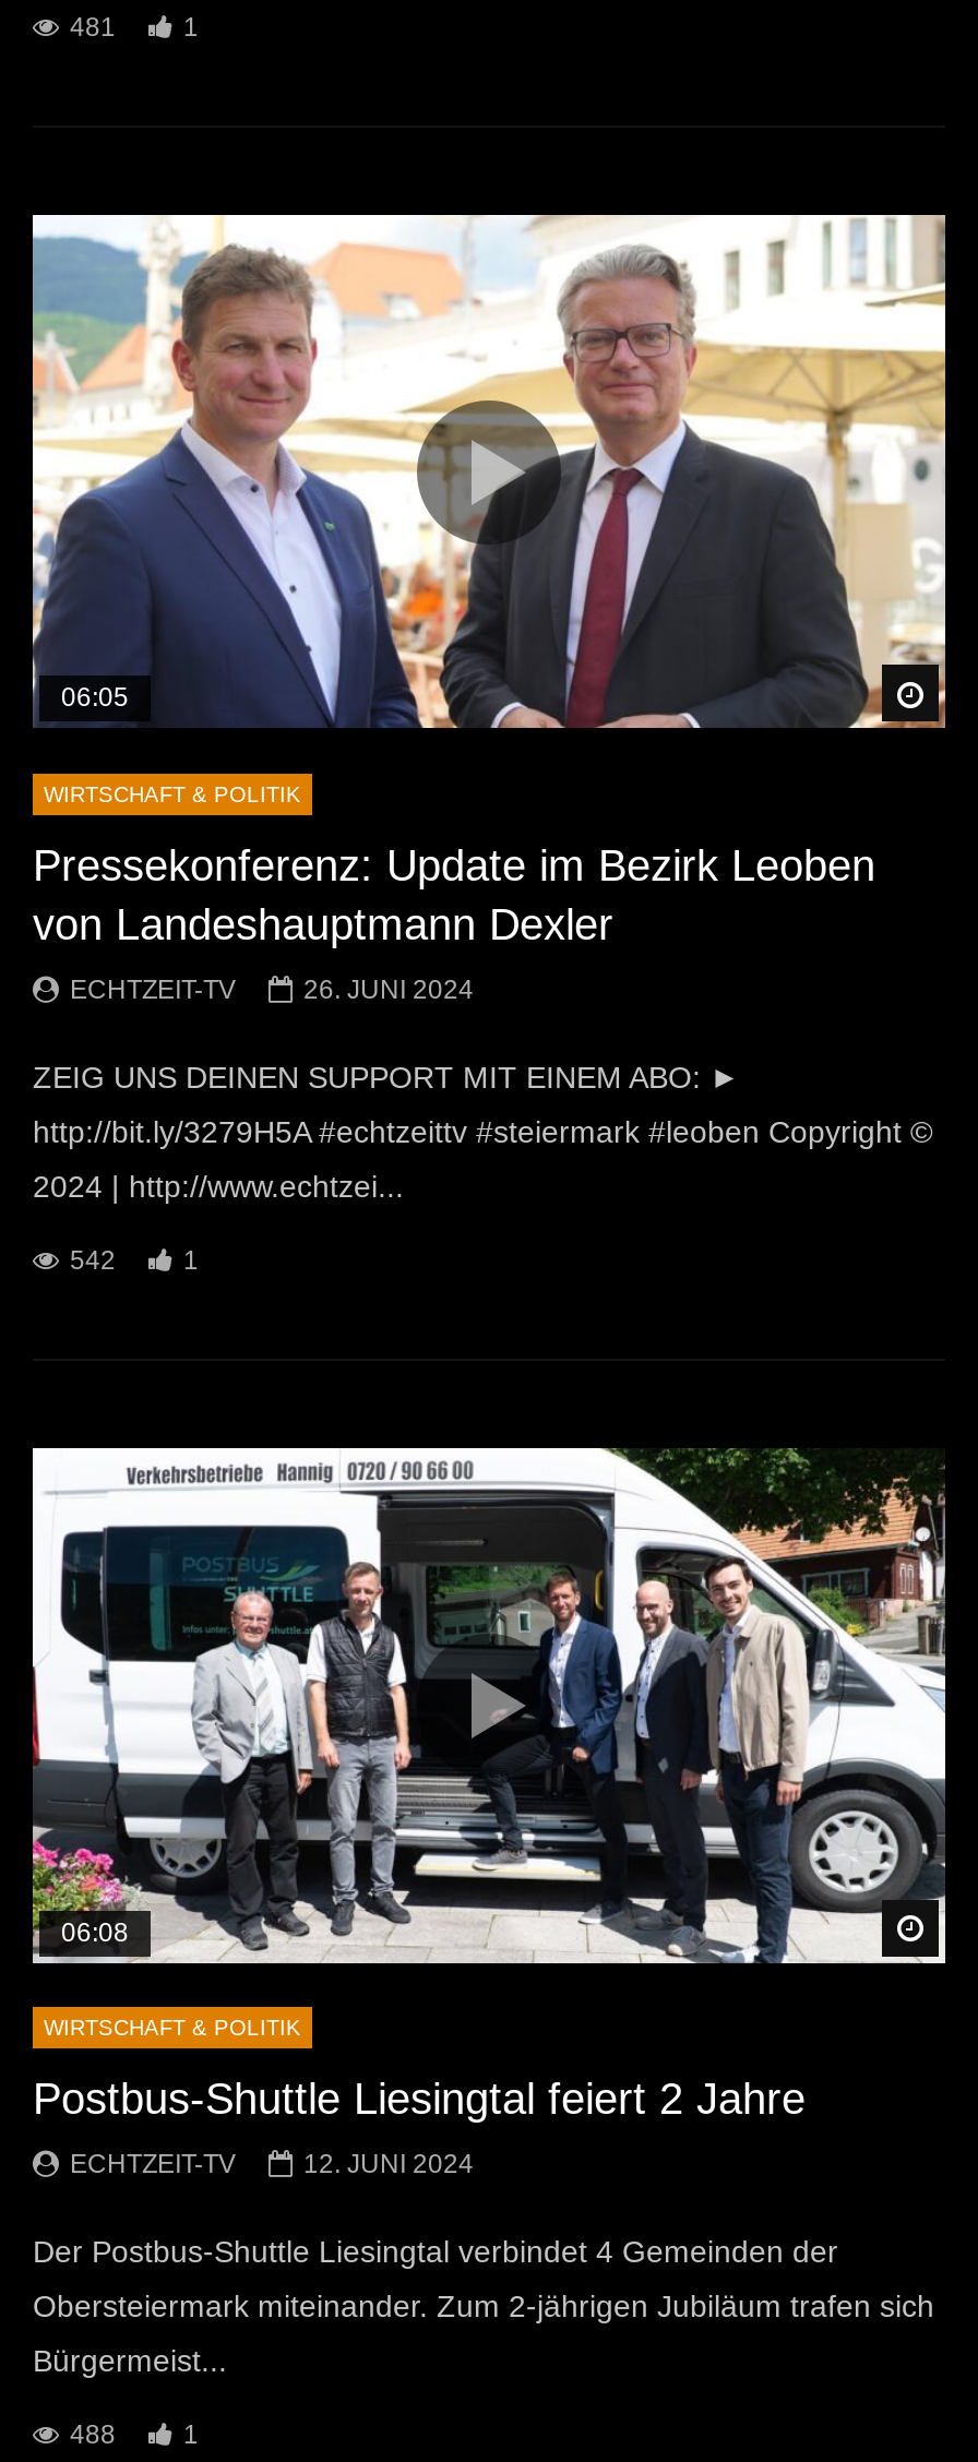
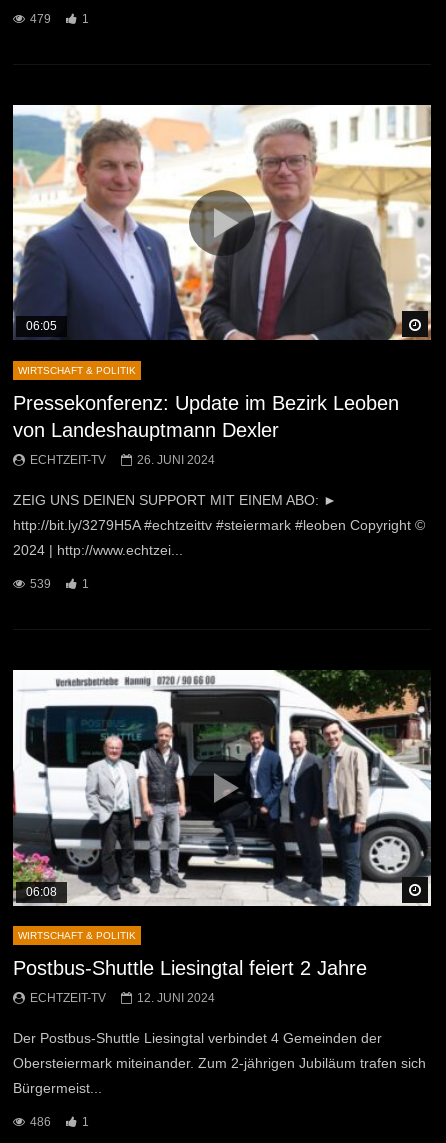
[70,12,116,42] 481 -> [30,12,51,26] 479
[70,1245,116,1276] 542 -> [30,577,51,591] 539
[70,2419,116,2450] 488 -> [30,1115,51,1129] 486

